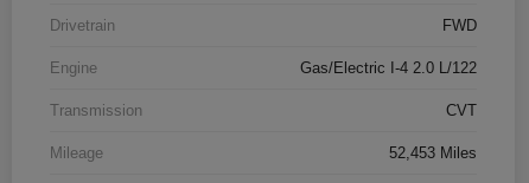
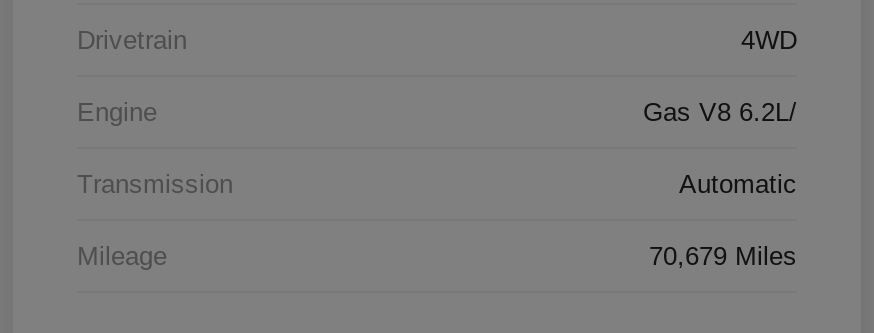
[442,17,477,34] FWD -> [741,24,797,54] 4WD
[300,59,477,77] Gas/Electric I-4 2.0 L/122 -> [643,96,797,126] Gas V8 6.2L/
[446,102,477,119] CVT -> [679,168,797,198] Automatic
[389,144,477,162] 52,453 Miles -> [649,240,797,270] 70,679 Miles

